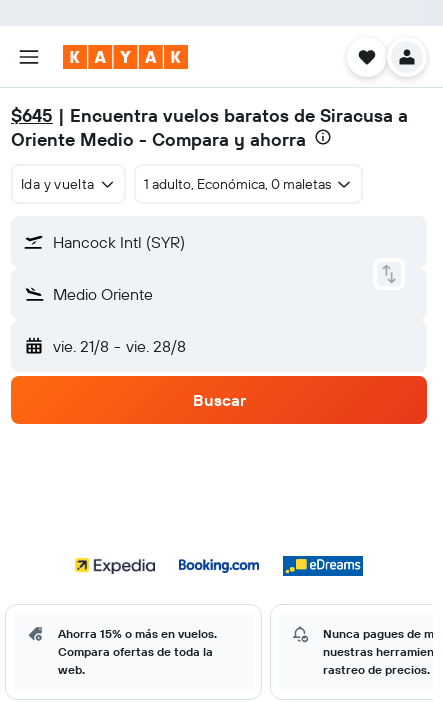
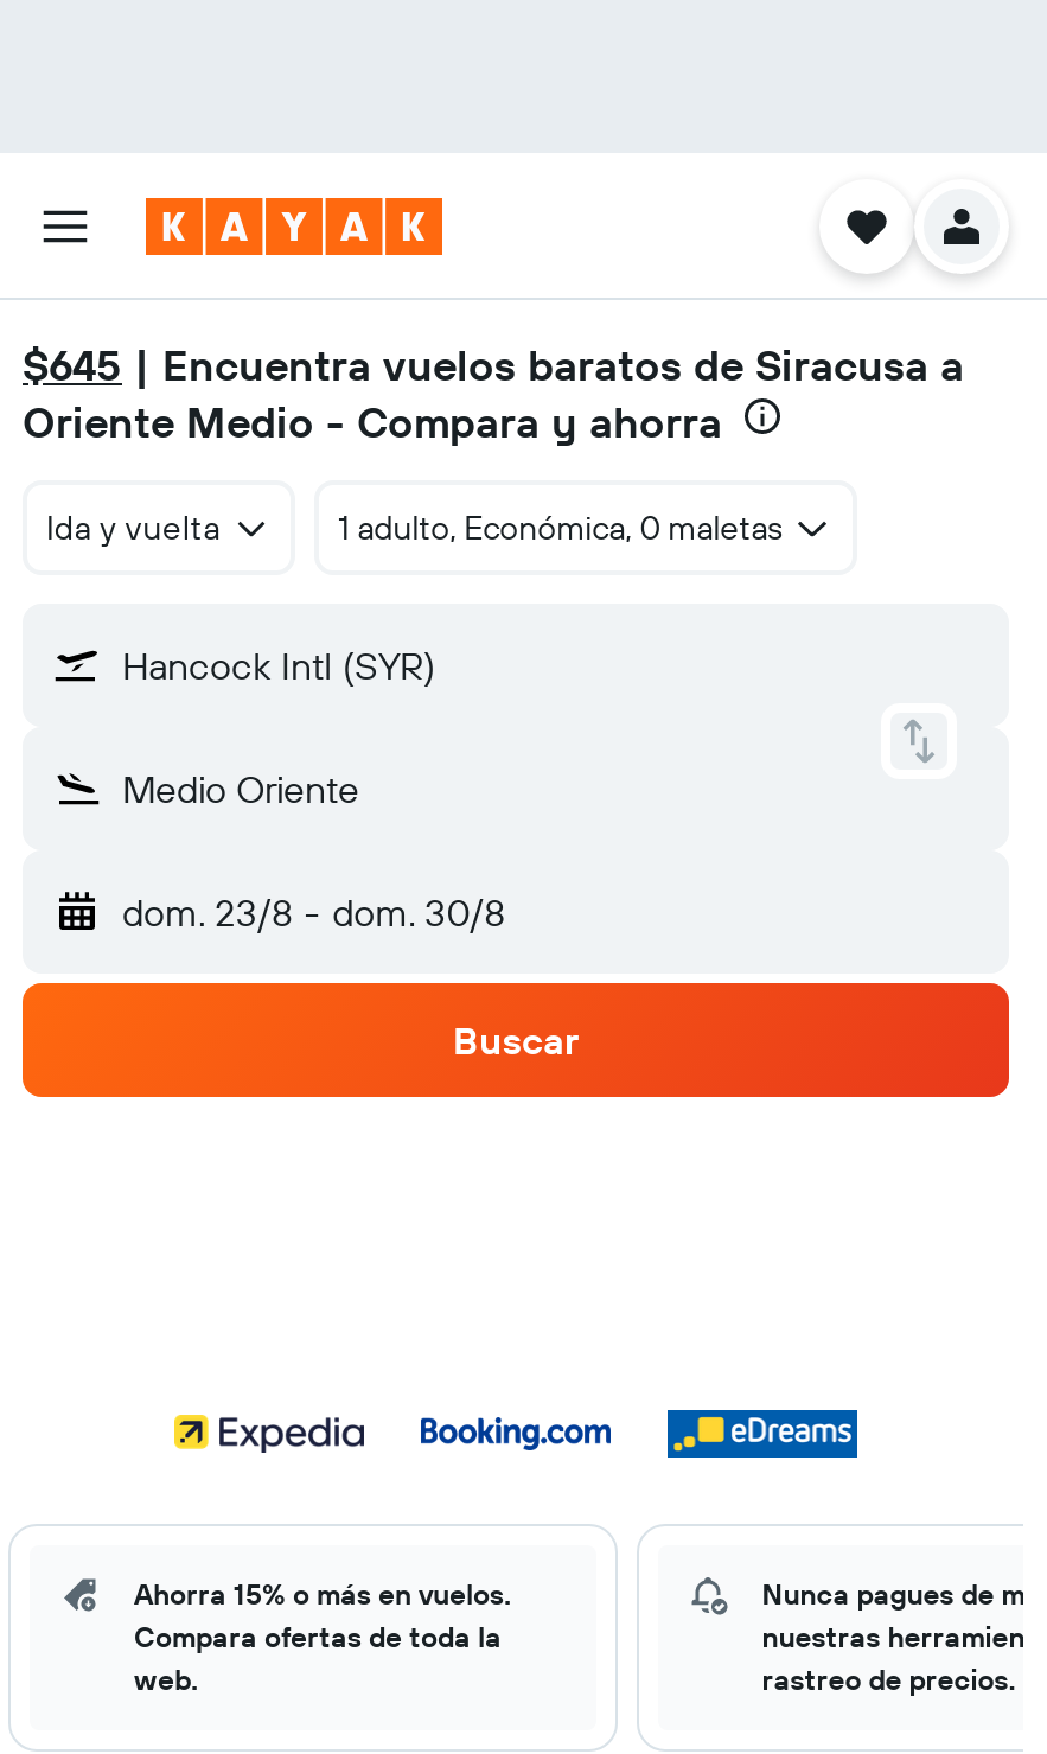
[53,336,186,356] vie. 21/8 - vie. 28/8 -> [122,888,505,936] dom. 23/8 - dom. 30/8

